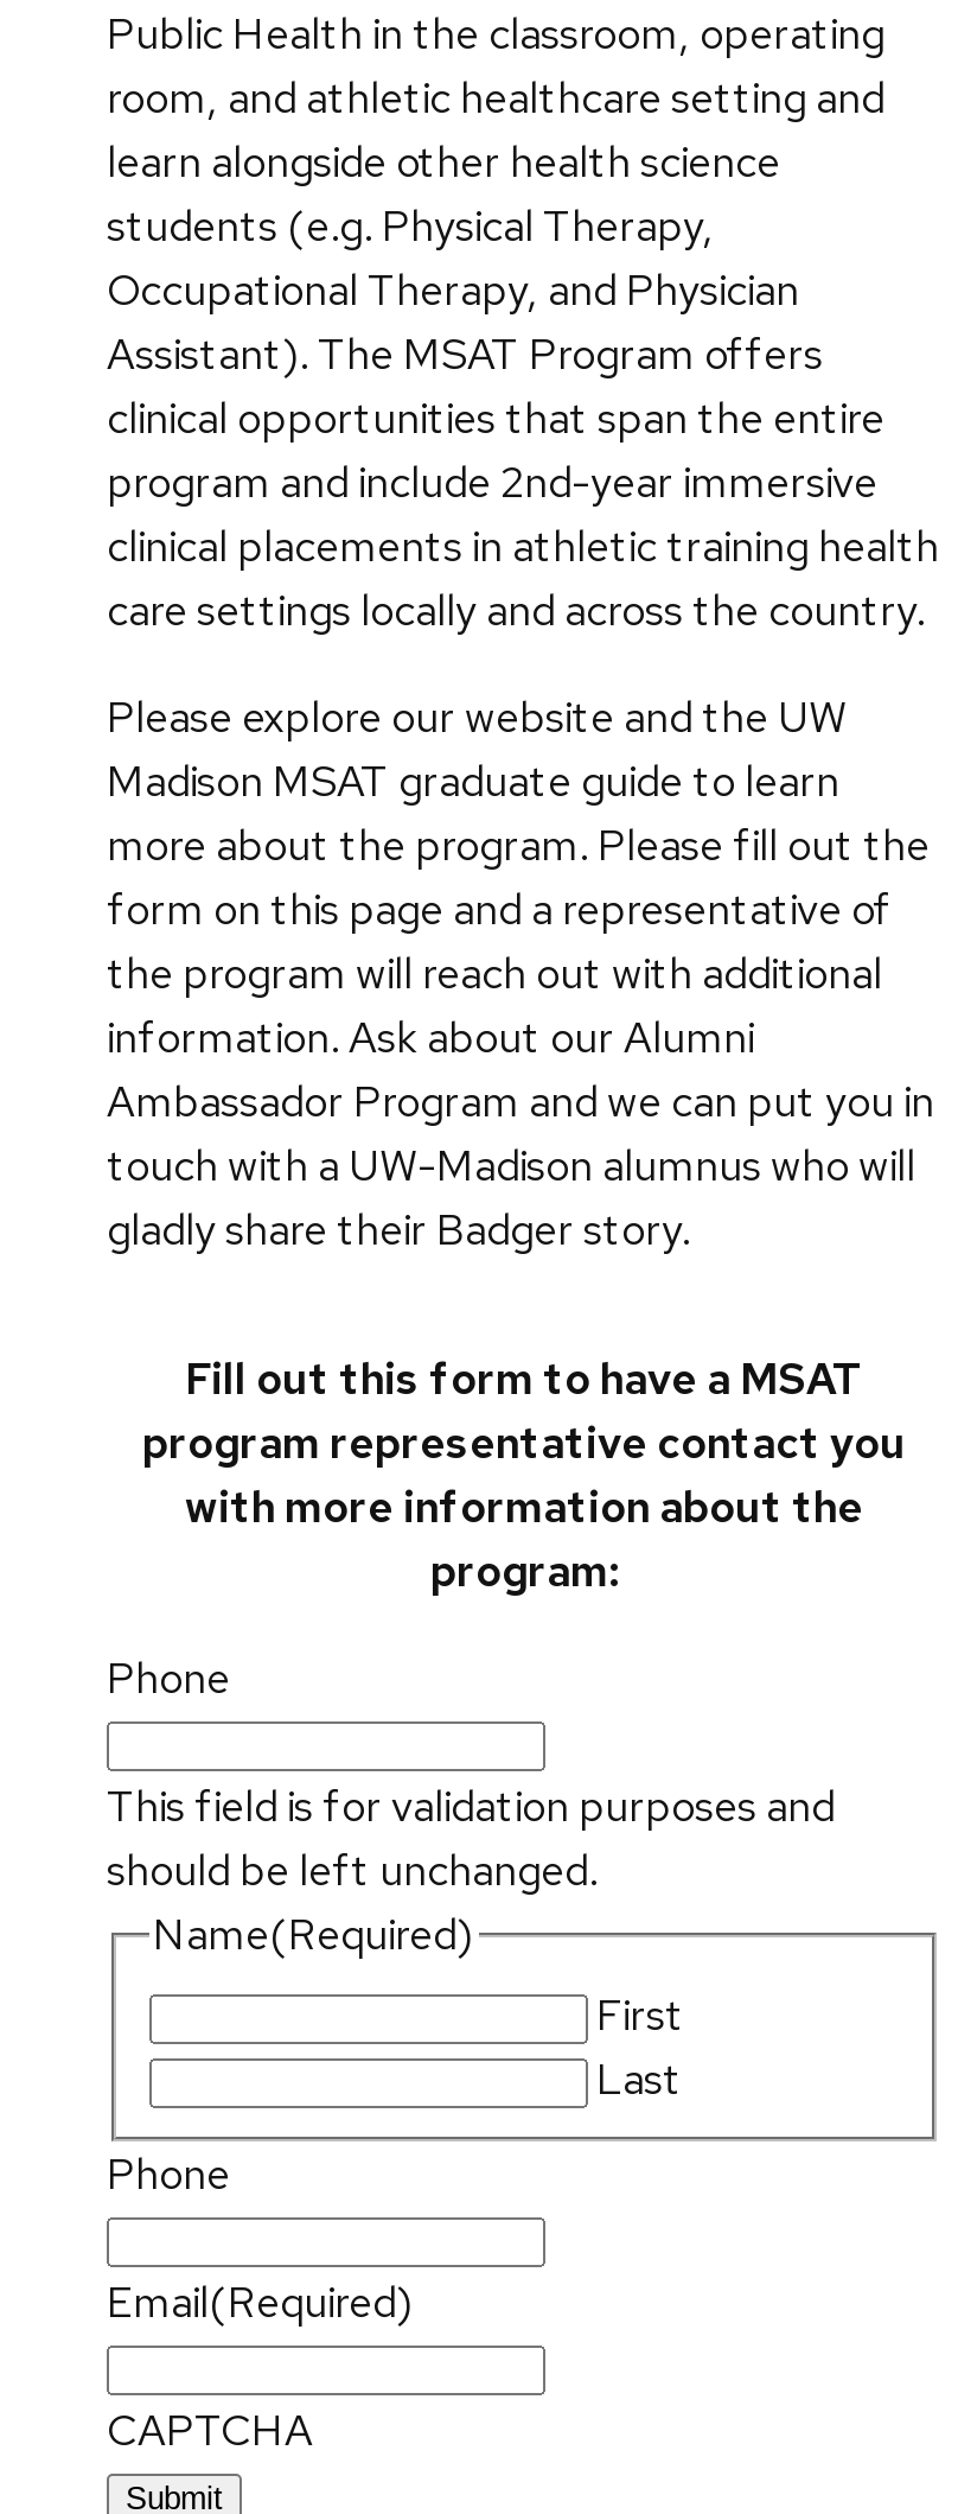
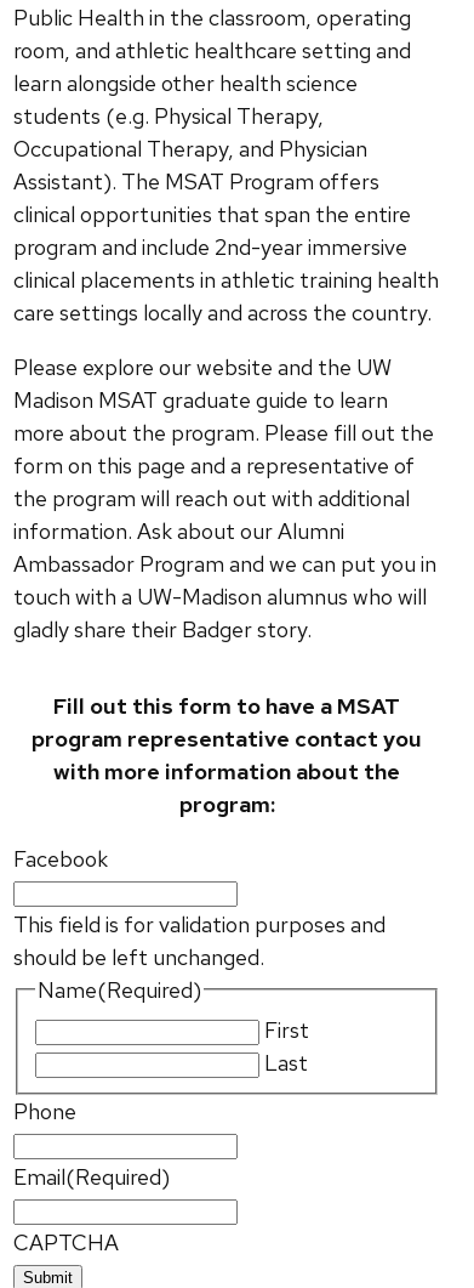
[107,1651,230,1705] Phone -> [13,844,108,872] Facebook

